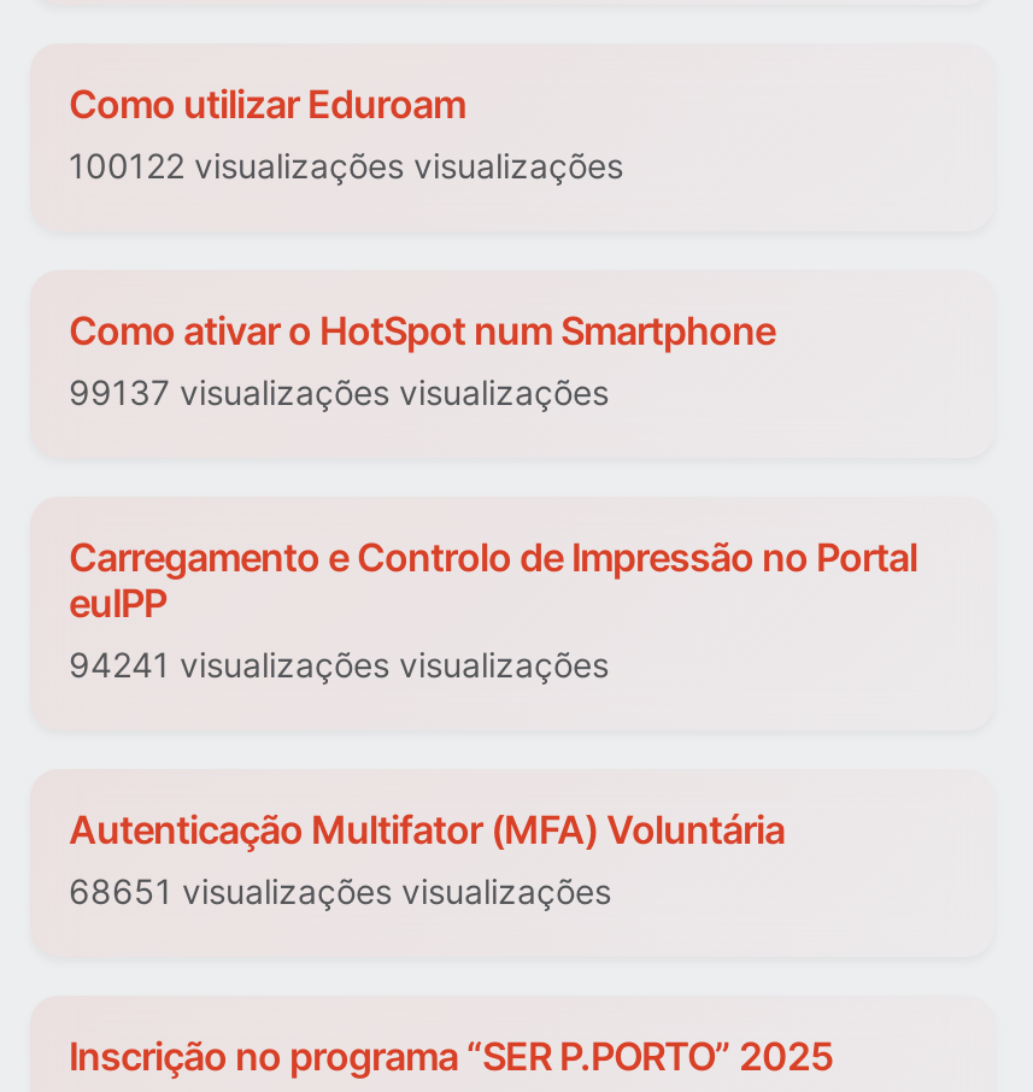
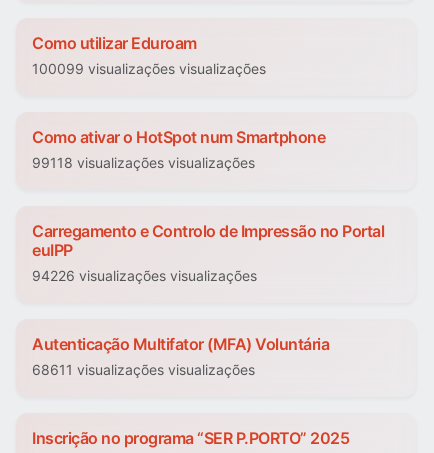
[69,146,623,187] 100122 visualizações visualizações -> [32,60,266,77] 100099 visualizações visualizações
[69,372,609,413] 99137 visualizações visualizações -> [32,154,255,171] 99118 visualizações visualizações
[69,645,609,686] 94241 visualizações visualizações -> [32,267,257,284] 94226 visualizações visualizações
[69,871,611,912] 68651 visualizações visualizações -> [32,361,255,378] 68611 visualizações visualizações

